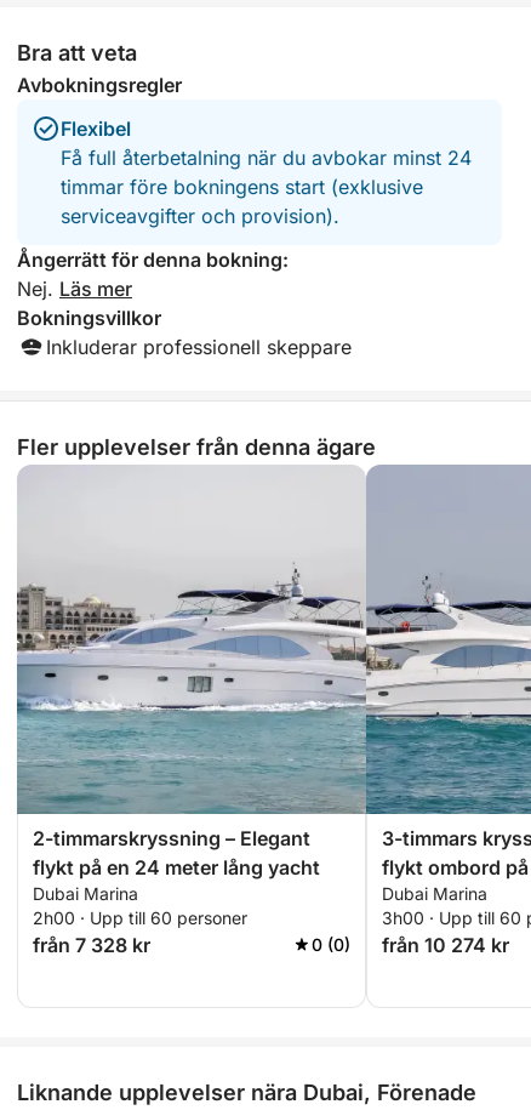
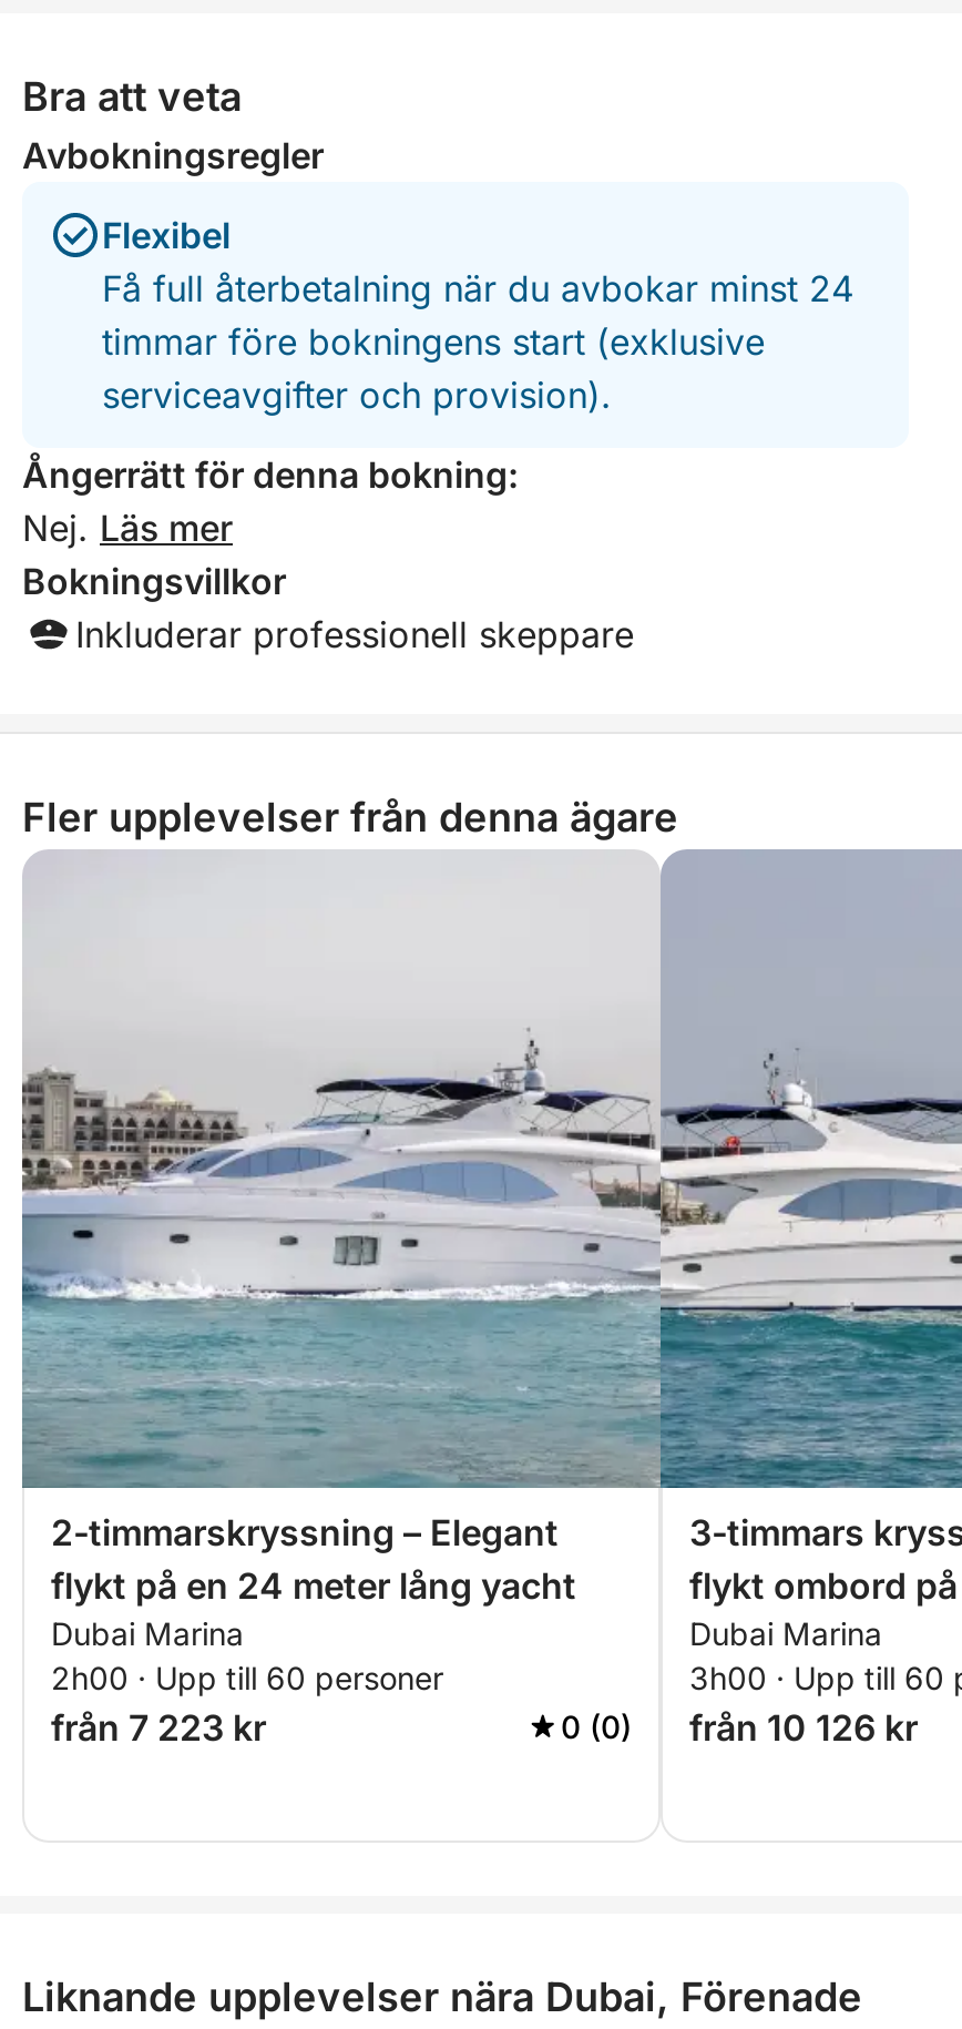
[33,933,150,957] från 7 328 kr -> [51,1705,266,1750] från 7 223 kr
[312,933,509,957] 0 (0) från 10 274 kr -> [561,1705,918,1750] 0 (0) från 10 126 kr

